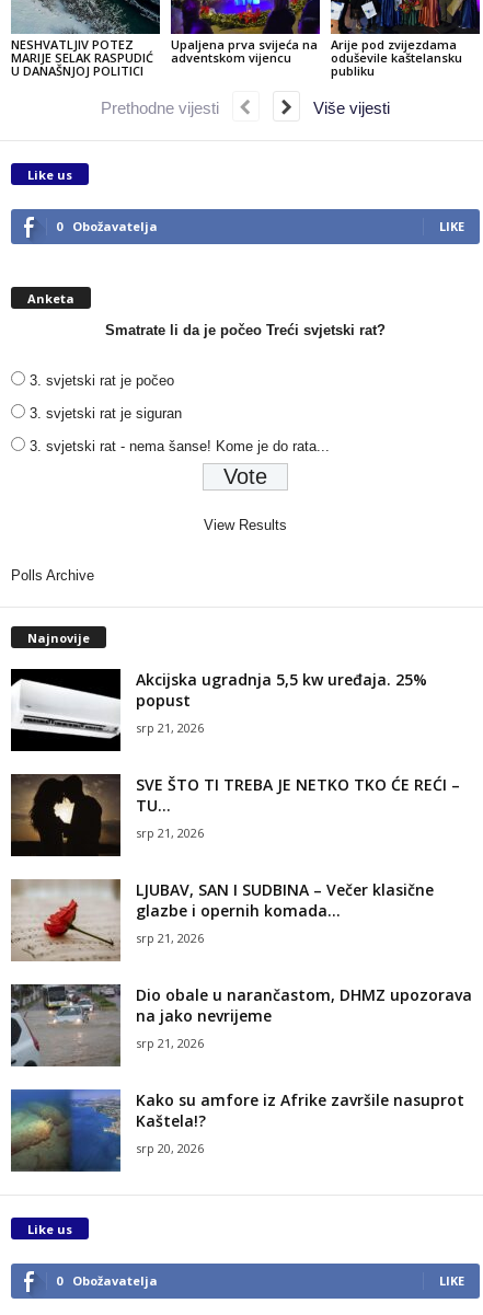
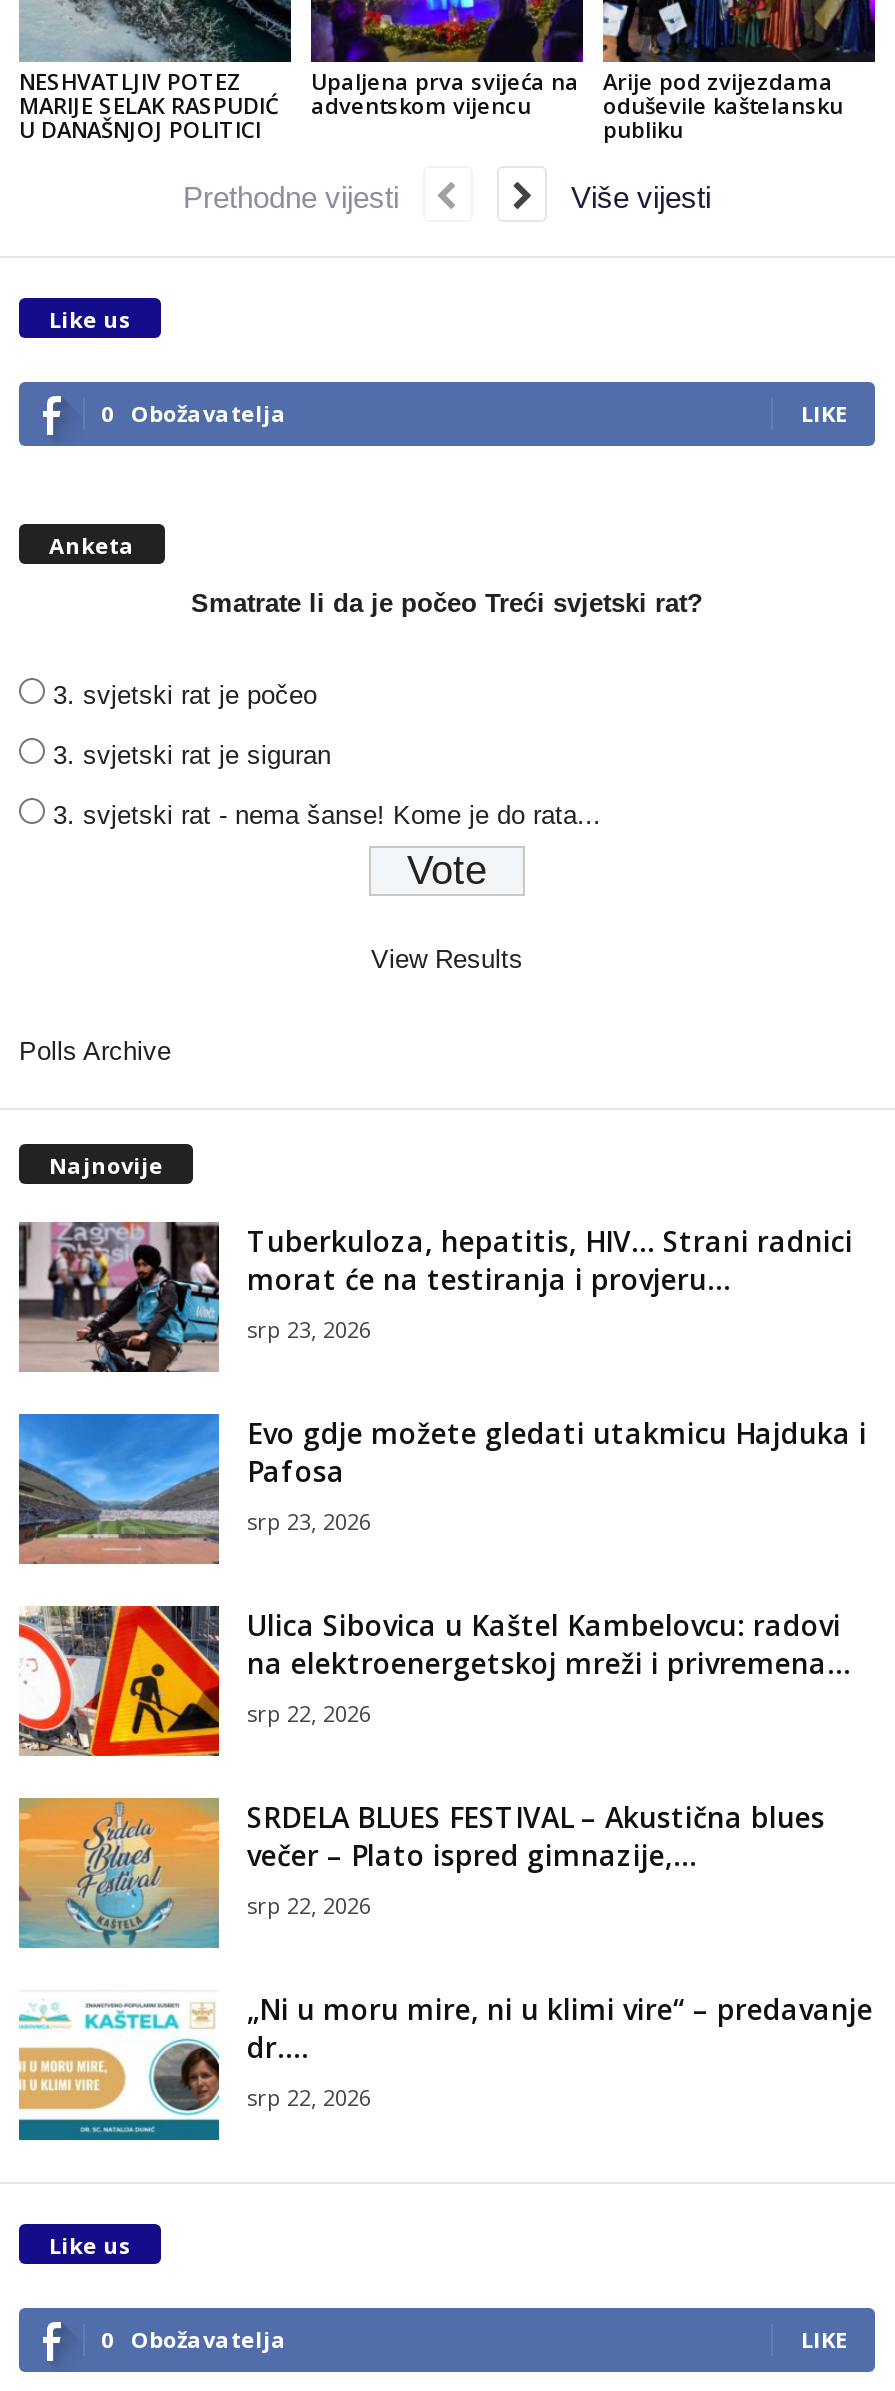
[10,668,427,752] [image] | Akcijska ugradnja 5,5 kw uređaja. 25% | popust | srp 21, 2026 -> [17,1220,853,1374] [image] | Tuberkuloza, hepatitis, HIV… Strani radnici | morat će na testiranja i provjeru... | srp 23, 2026
[10,773,460,857] [image] | SVE ŠTO TI TREBA JE NETKO TKO ĆE REĆI – | TU... | srp 21, 2026 -> [17,1412,867,1566] [image] | Evo gdje možete gledati utakmicu Hajduka i | Pafosa | srp 23, 2026
[10,879,434,961] [image] | LJUBAV, SAN I SUDBINA – Večer klasične | glazbe i opernih komada... | srp 21, 2026 -> [17,1604,851,1758] [image] | Ulica Sibovica u Kaštel Kambelovcu: radovi | na elektroenergetskoj mreži i privremena... | srp 22, 2026
[10,983,472,1068] [image] | Dio obale u narančastom, DHMZ upozorava | na jako nevrijeme | srp 21, 2026 -> [17,1796,825,1948] [image] | SRDELA BLUES FESTIVAL – Akustična blues | večer – Plato ispred gimnazije,... | srp 22, 2026
[10,1088,464,1172] [image] | Kako su amfore iz Afrike završile nasuprot | Kaštela!? | srp 20, 2026 -> [17,1990,873,2140] [image] | „Ni u moru mire, ni u klimi vire“ – predavanje | dr.... | srp 22, 2026

